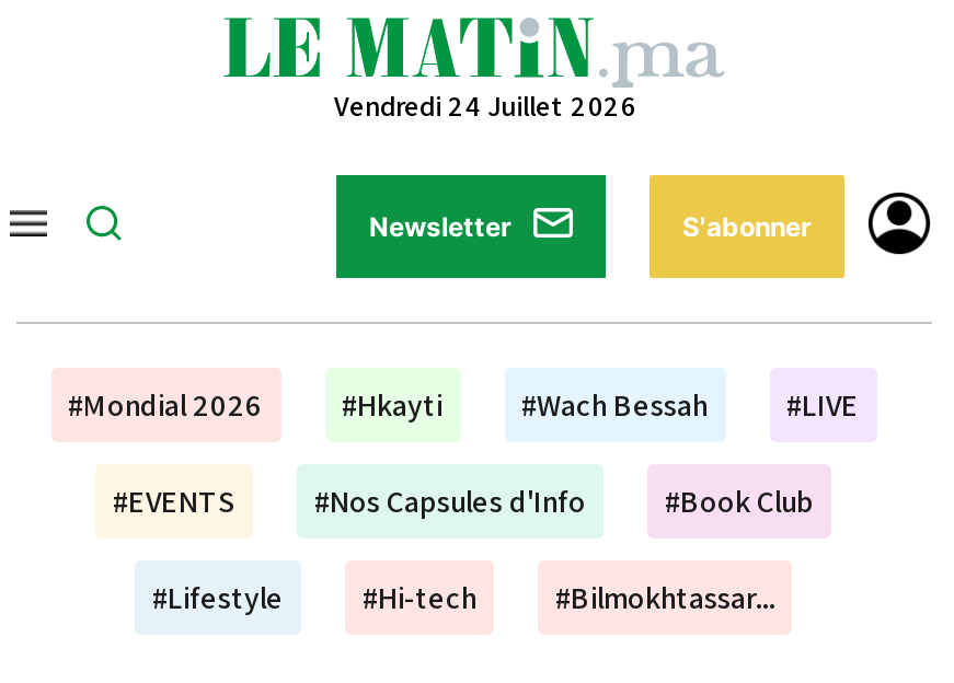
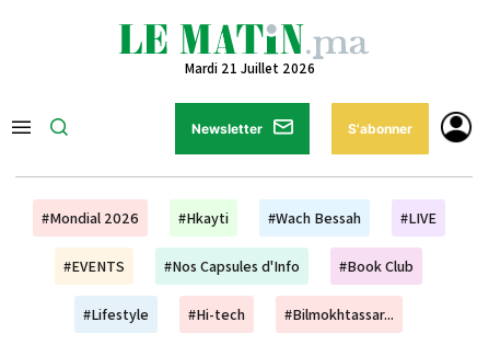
[334,88,636,125] Vendredi 24 Juillet 2026 -> [184,59,315,78] Mardi 21 Juillet 2026

